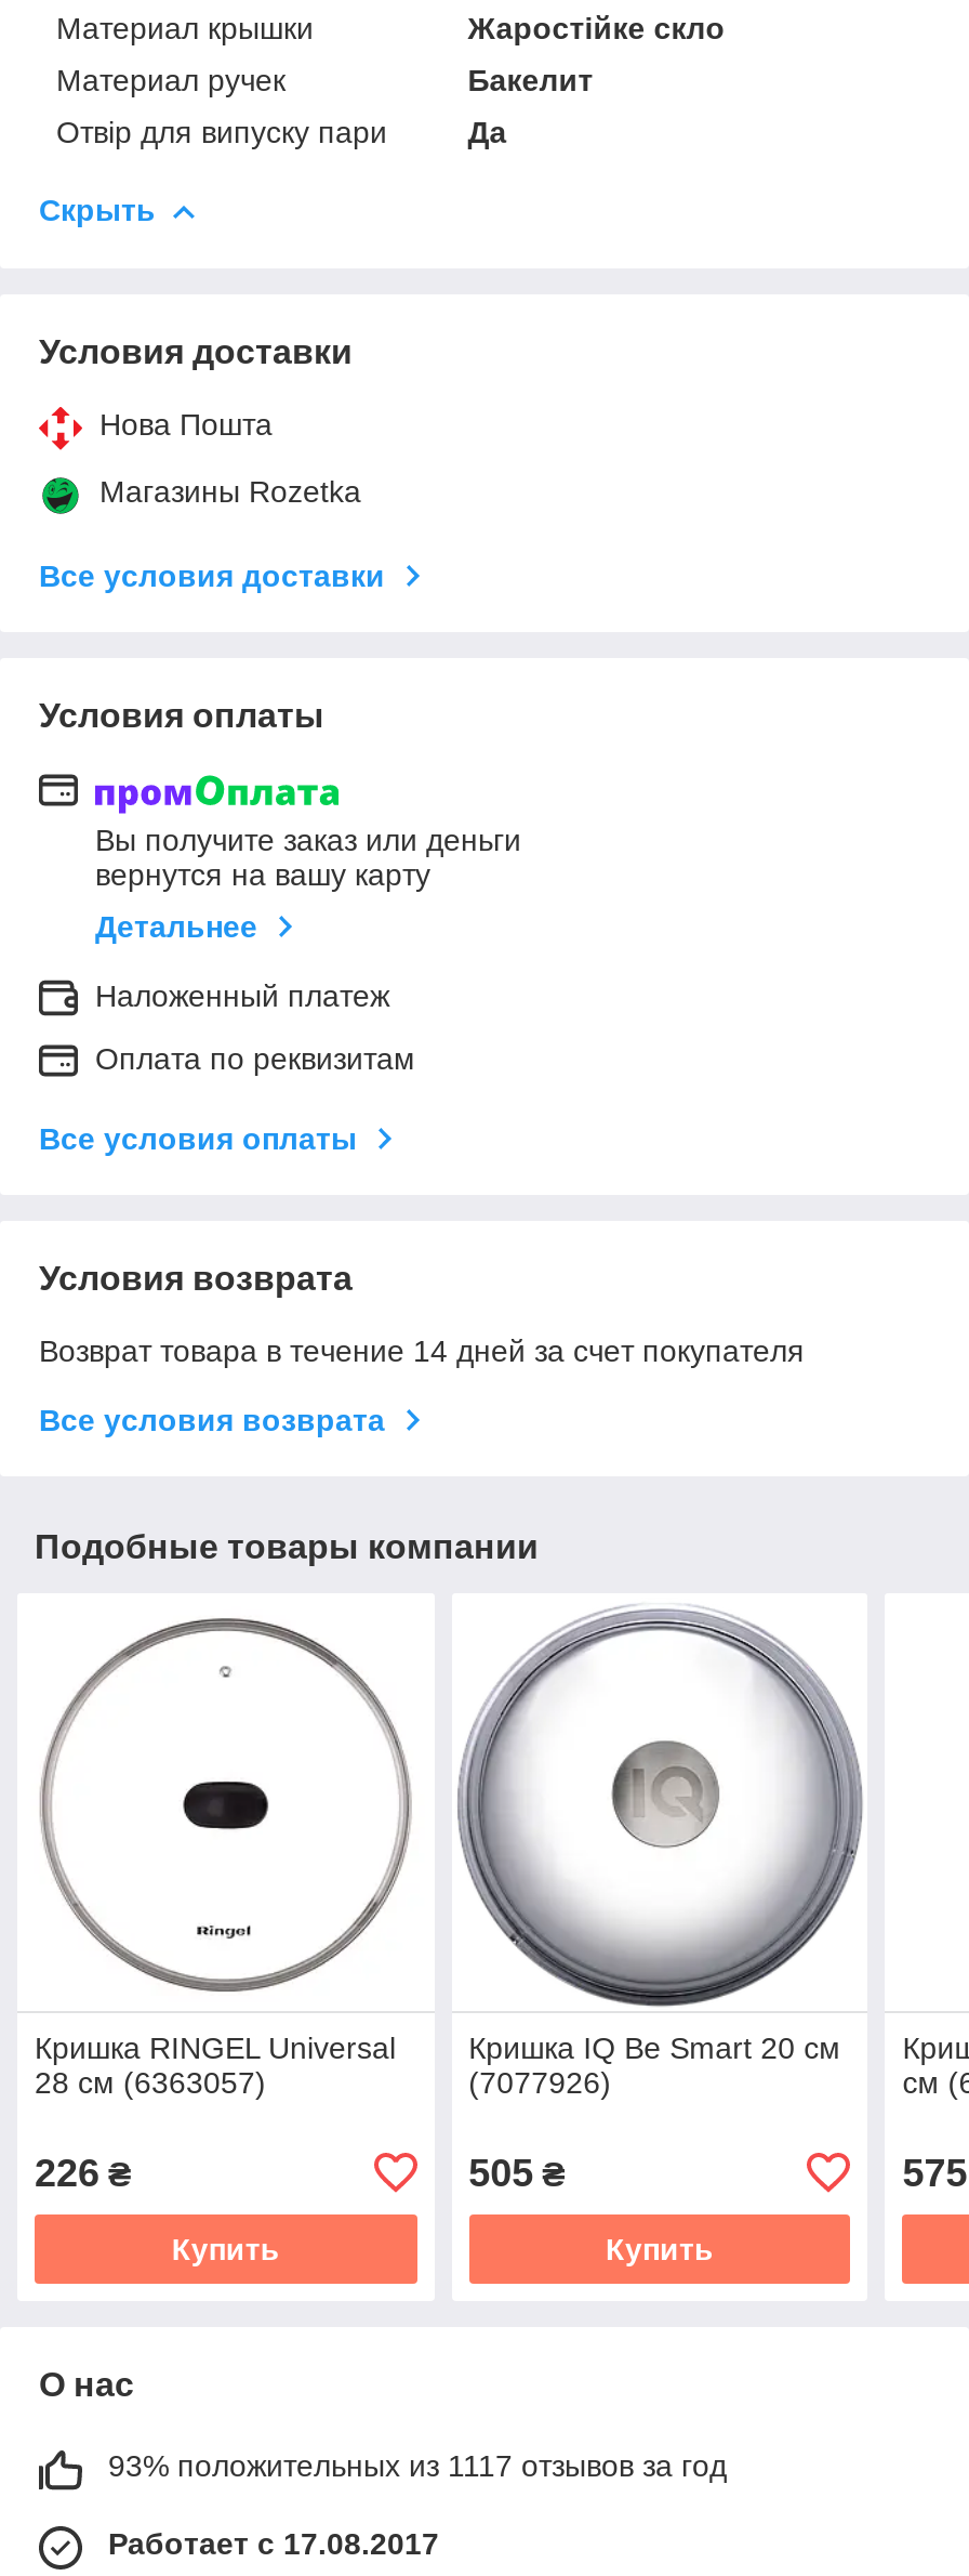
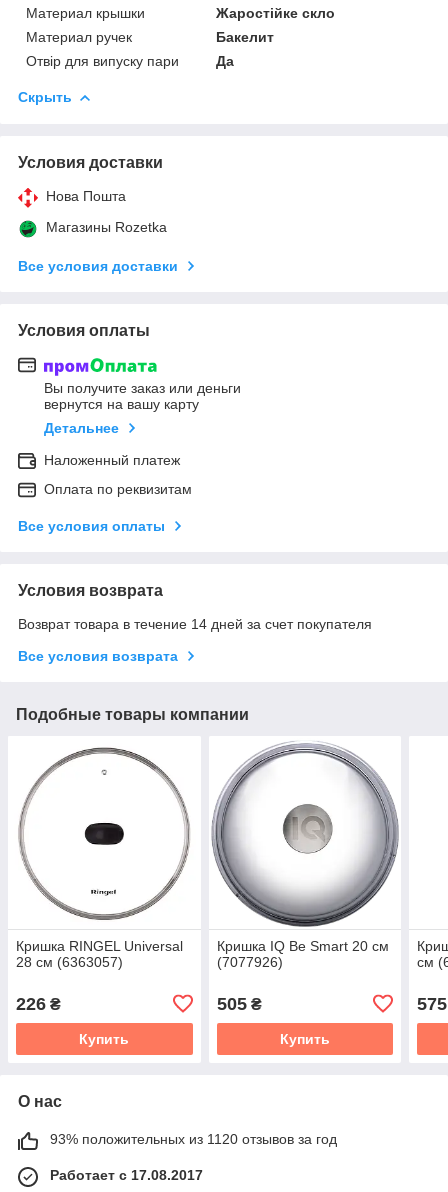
[108,2448,727,2482] 93% положительных из 1117 отзывов за год -> [50,1131,337,1147] 93% положительных из 1120 отзывов за год

